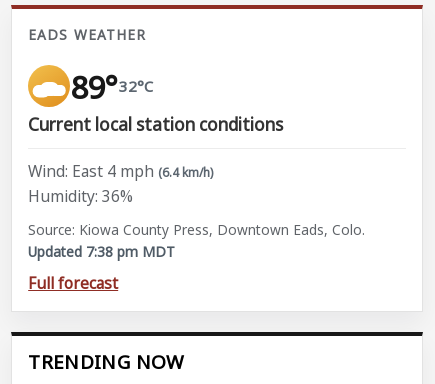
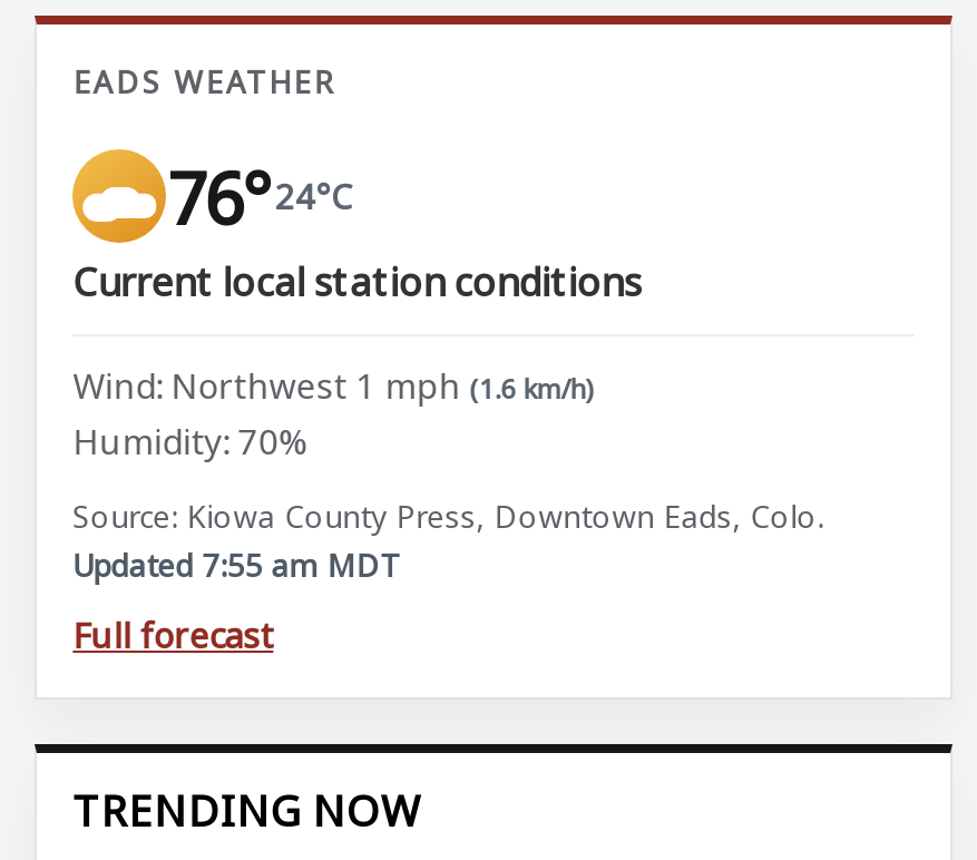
[70,65,153,108] 89° 32°C -> [167,148,351,244] 76° 24°C
[28,160,213,182] Wind: East 4 mph (6.4 km/h) -> [73,360,592,409] Wind: Northwest 1 mph (1.6 km/h)
[28,185,133,207] Humidity: 36% -> [73,417,307,466] Humidity: 70%
[28,242,175,261] Updated 7:38 pm MDT -> [73,544,400,586] Updated 7:55 am MDT

